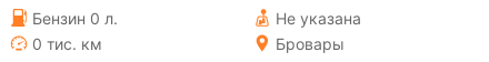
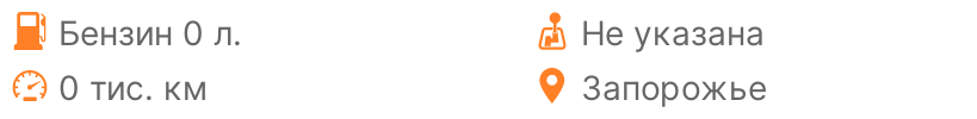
[276,34,345,53] Бровары -> [581,65,767,106] Запорожье

